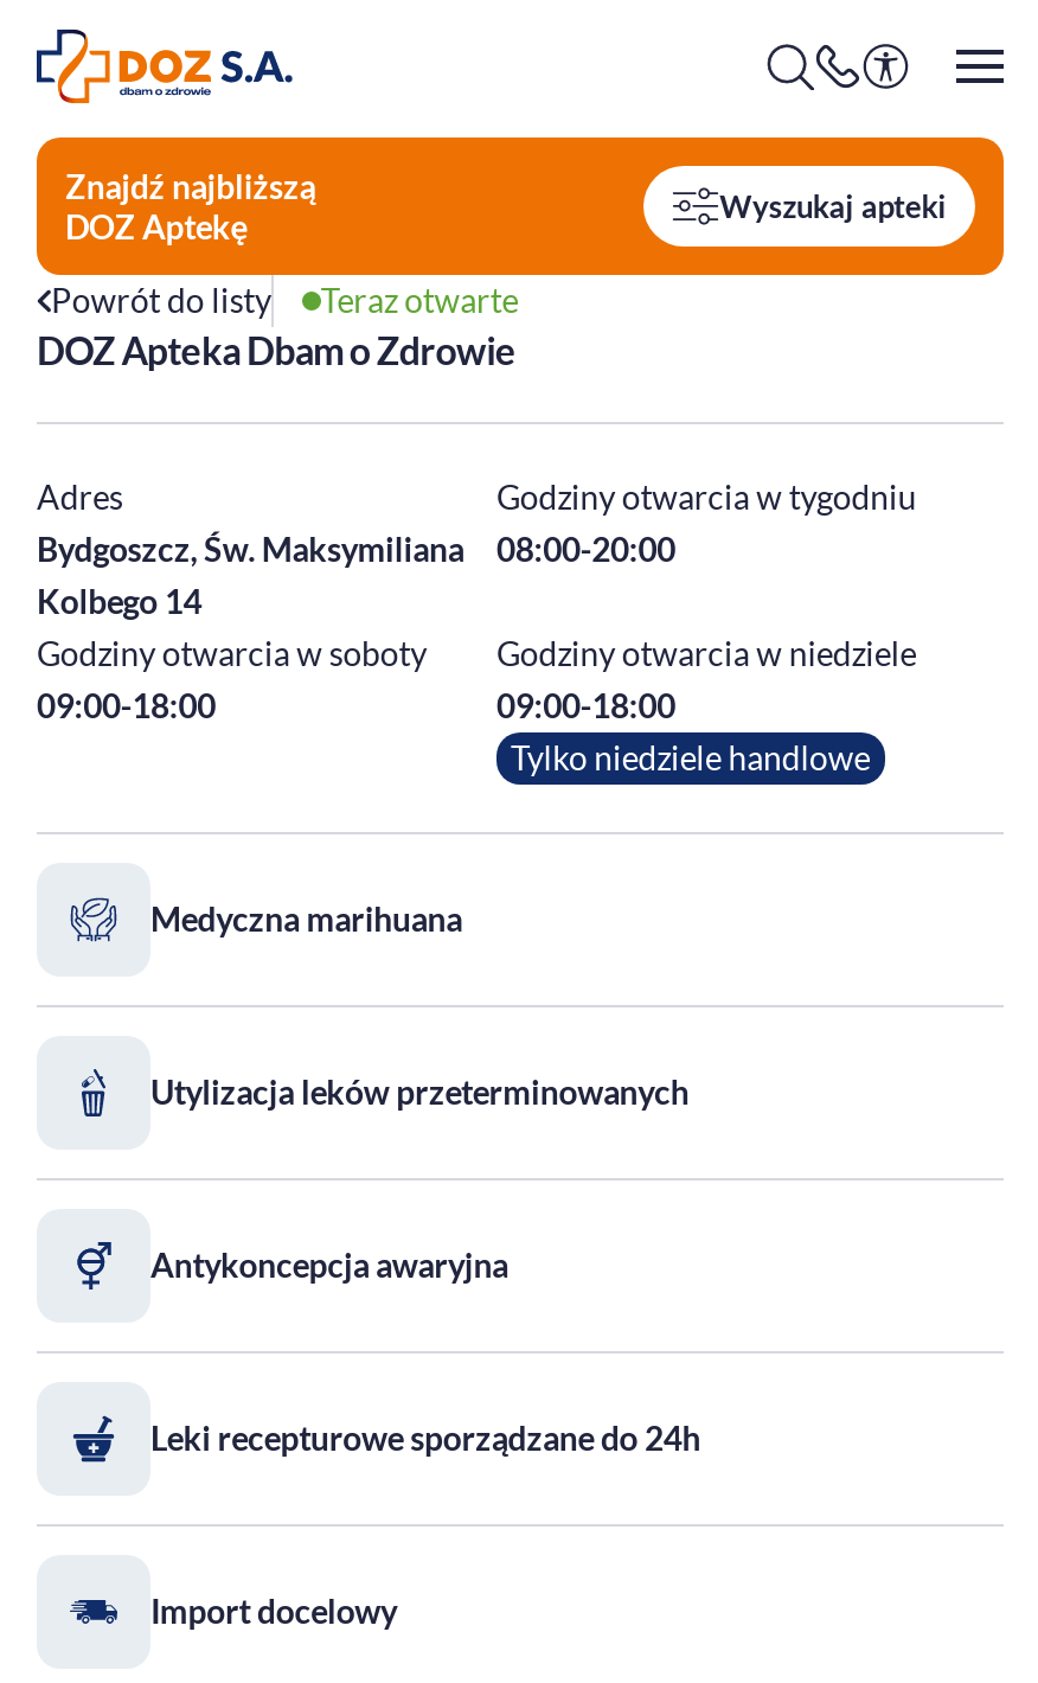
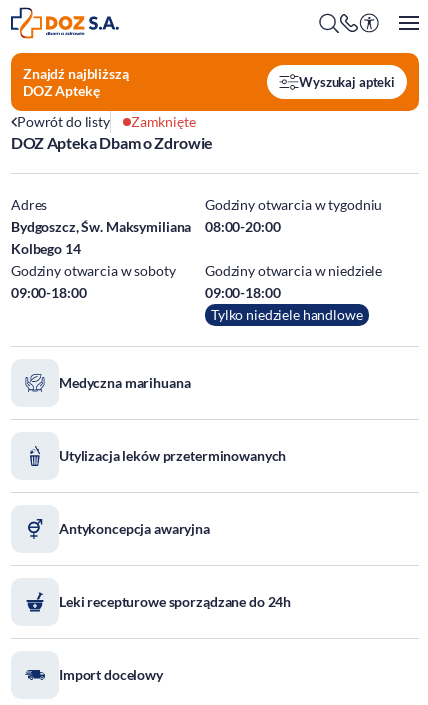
[321,280,518,320] Teraz otwarte -> [131,113,196,130] Zamknięte

